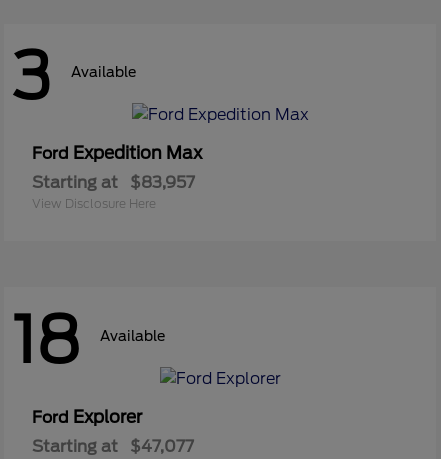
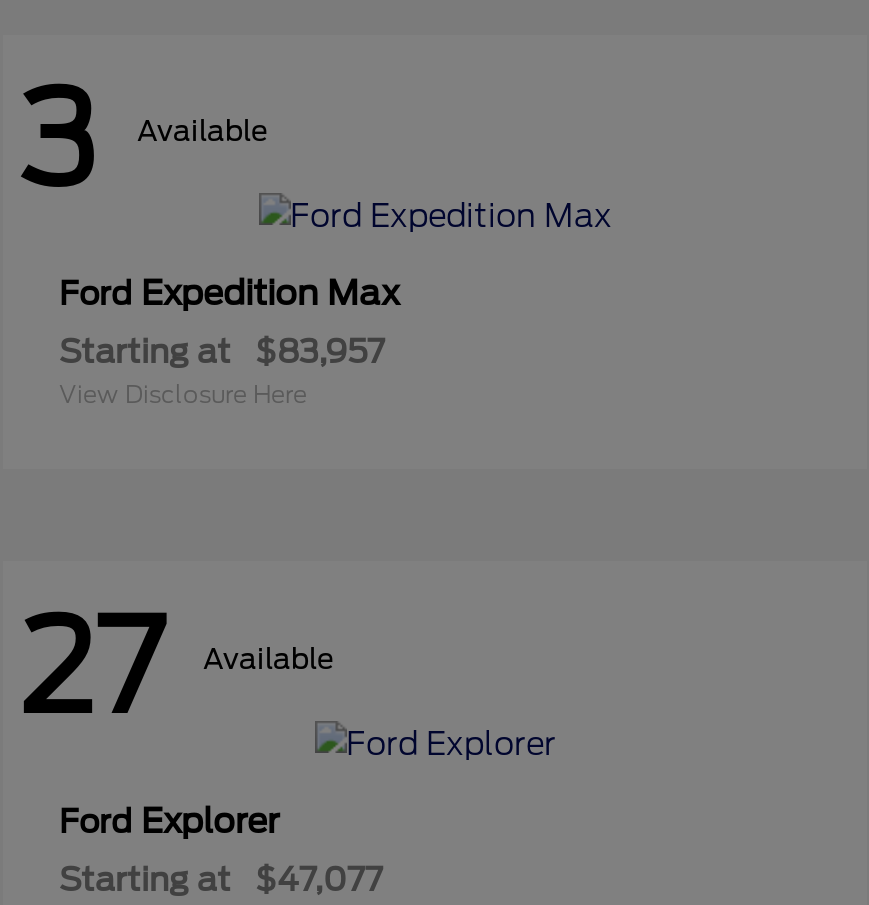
[12,302,165,378] 18 Available -> [19,591,333,743] 27 Available

